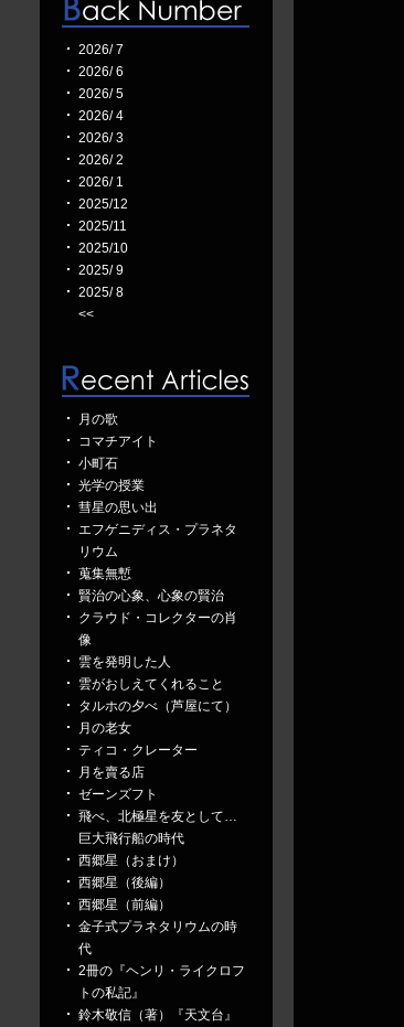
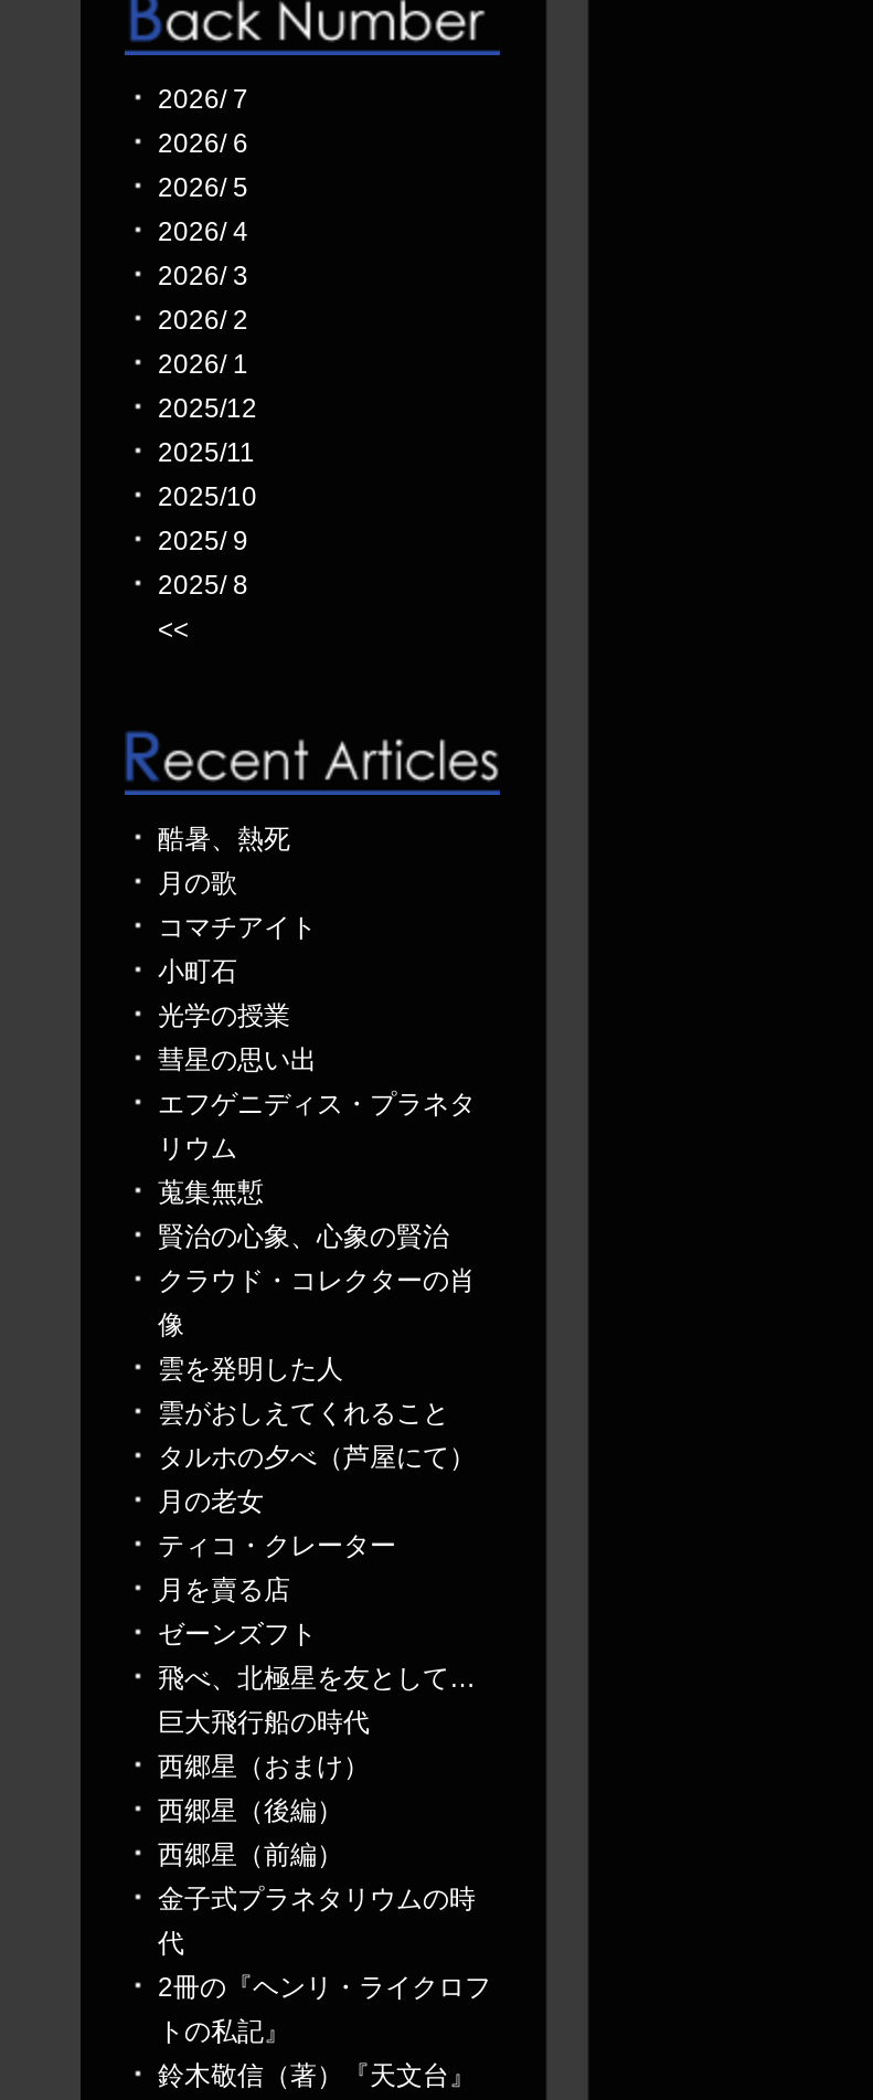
none -> [158,824,290,855] 酷暑、熱死

